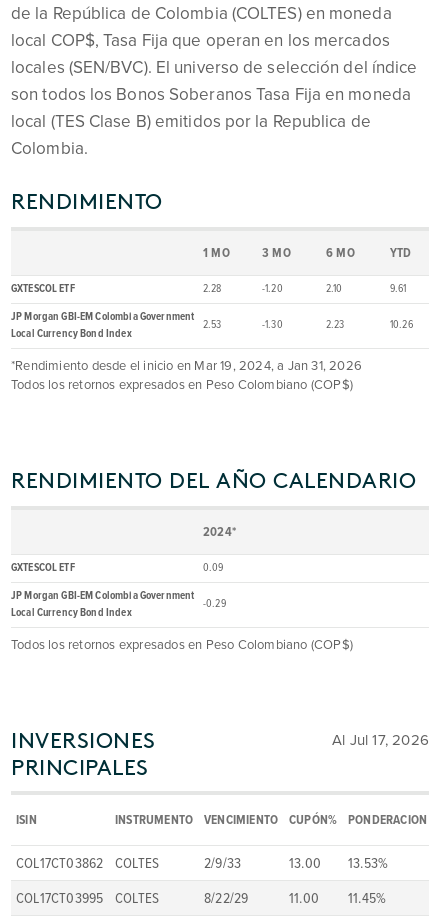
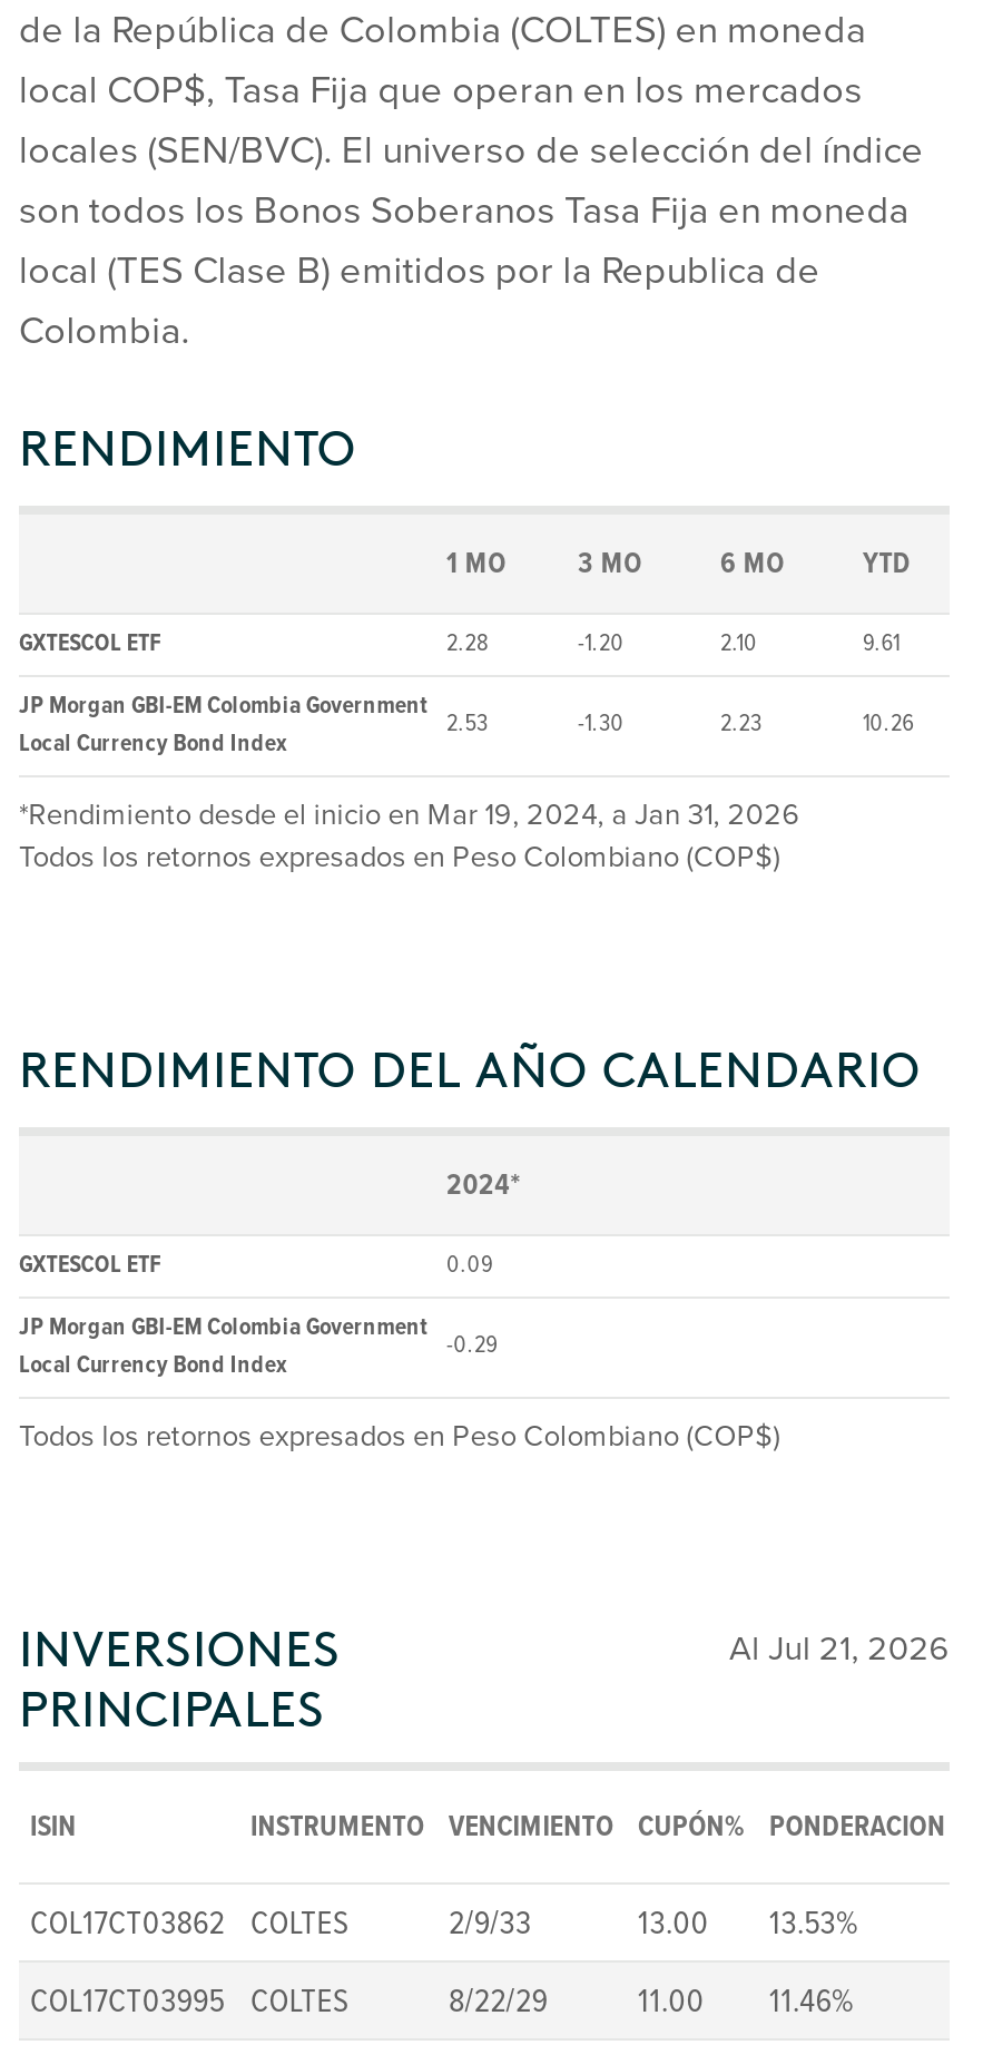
[332,731,429,749] Al Jul 17, 2026 -> [729,1628,950,1669] Al Jul 21, 2026
[289,889,386,909] 11.00 11.45% -> [638,1980,854,2025] 11.00 11.46%

